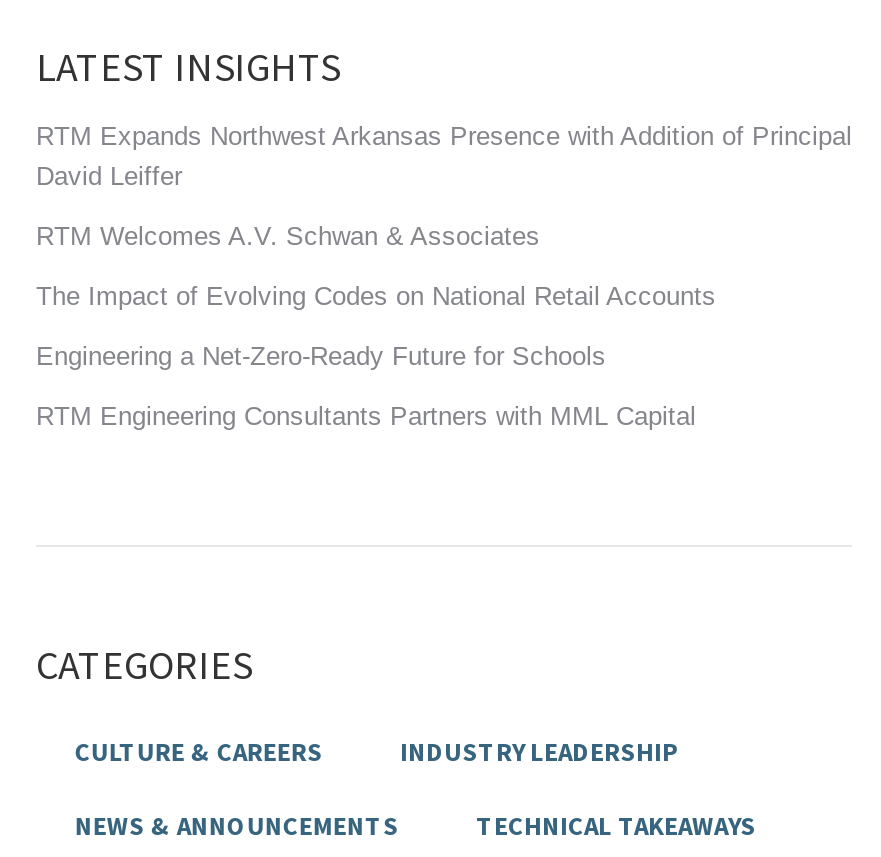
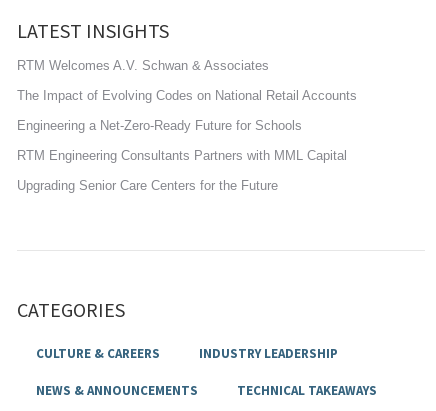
[36,121,852,191] RTM Expands Northwest Arkansas Presence with Addition of Principal | David Leiffer -> none
moved [36,221,716,431] -> [17,58,357,163]: RTM Welcomes A.V. Schwan & Associates | The Impact of Evolving Codes on National Retail Accounts | Engineering a Net-Zero-Ready Future for Schools | RTM Engineering Consultants Partners with MML Capital
none -> [17,178,278,193] Upgrading Senior Care Centers for the Future

